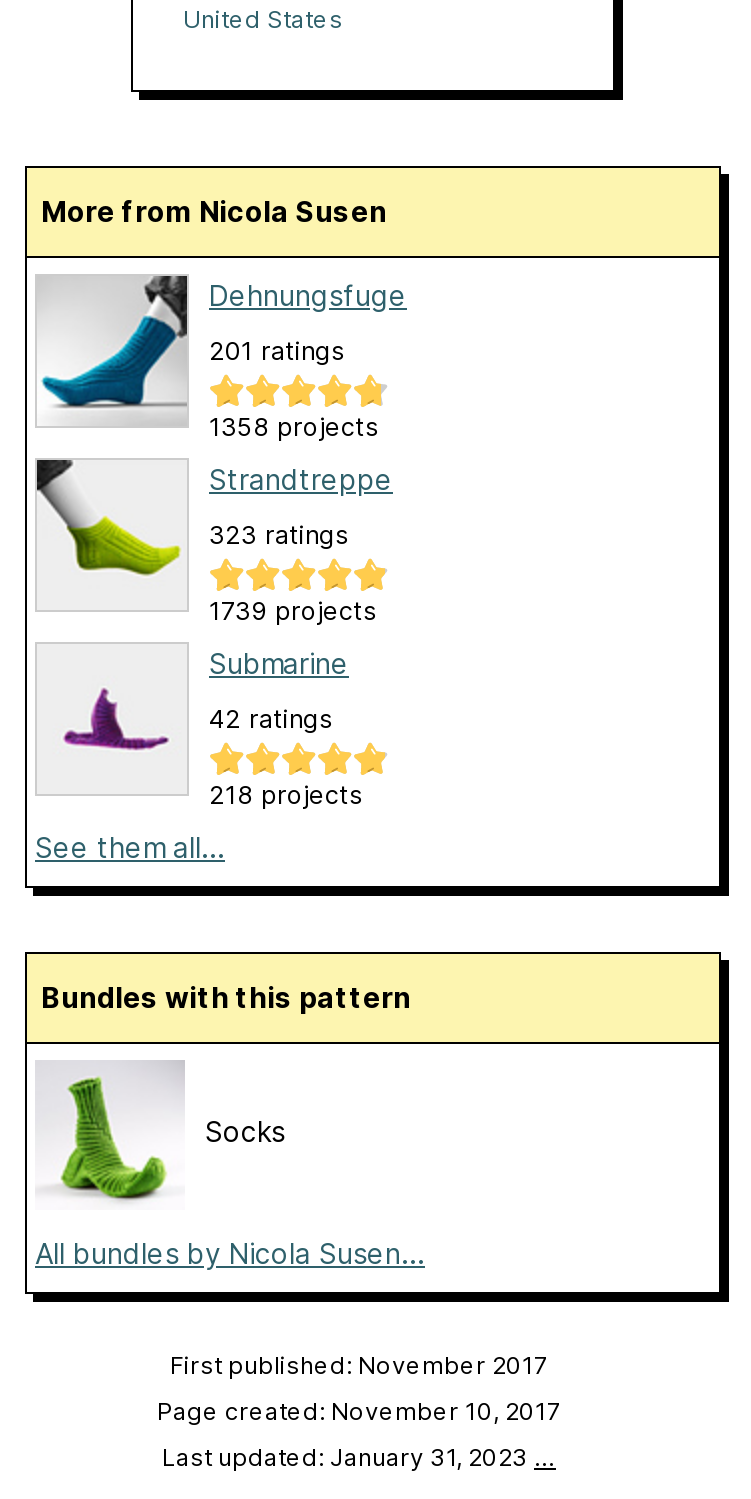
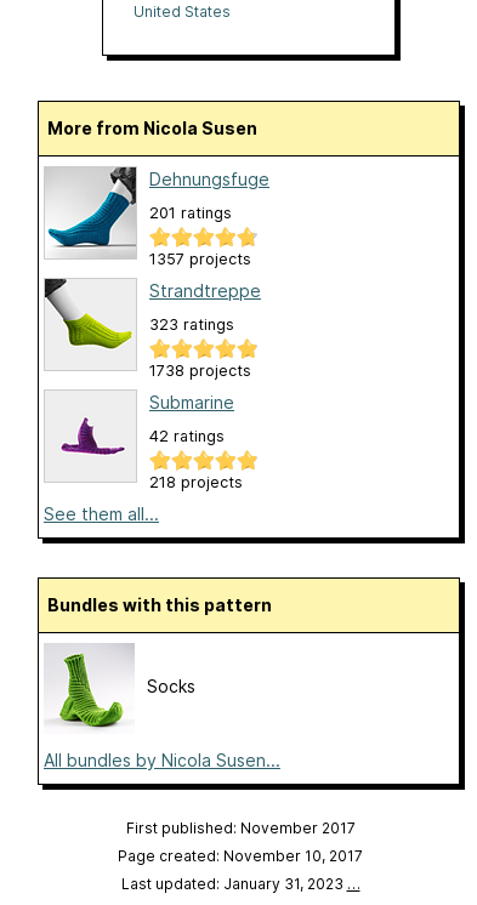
[209,412,379,442] 1358 projects -> [149,250,251,268] 1357 projects
[209,596,377,626] 1739 projects -> [149,362,251,380] 1738 projects

